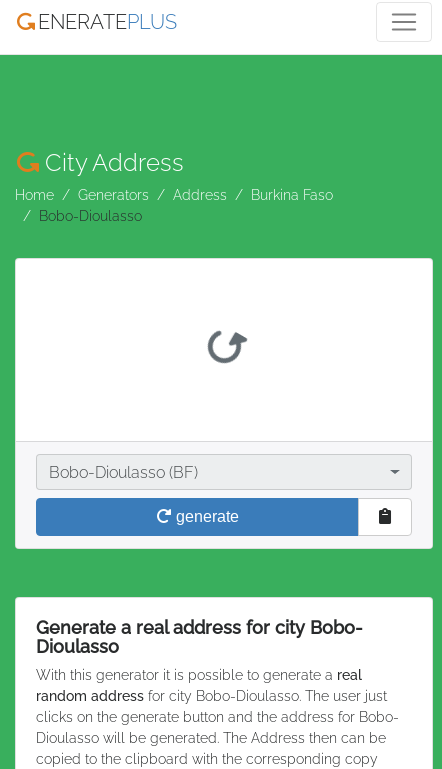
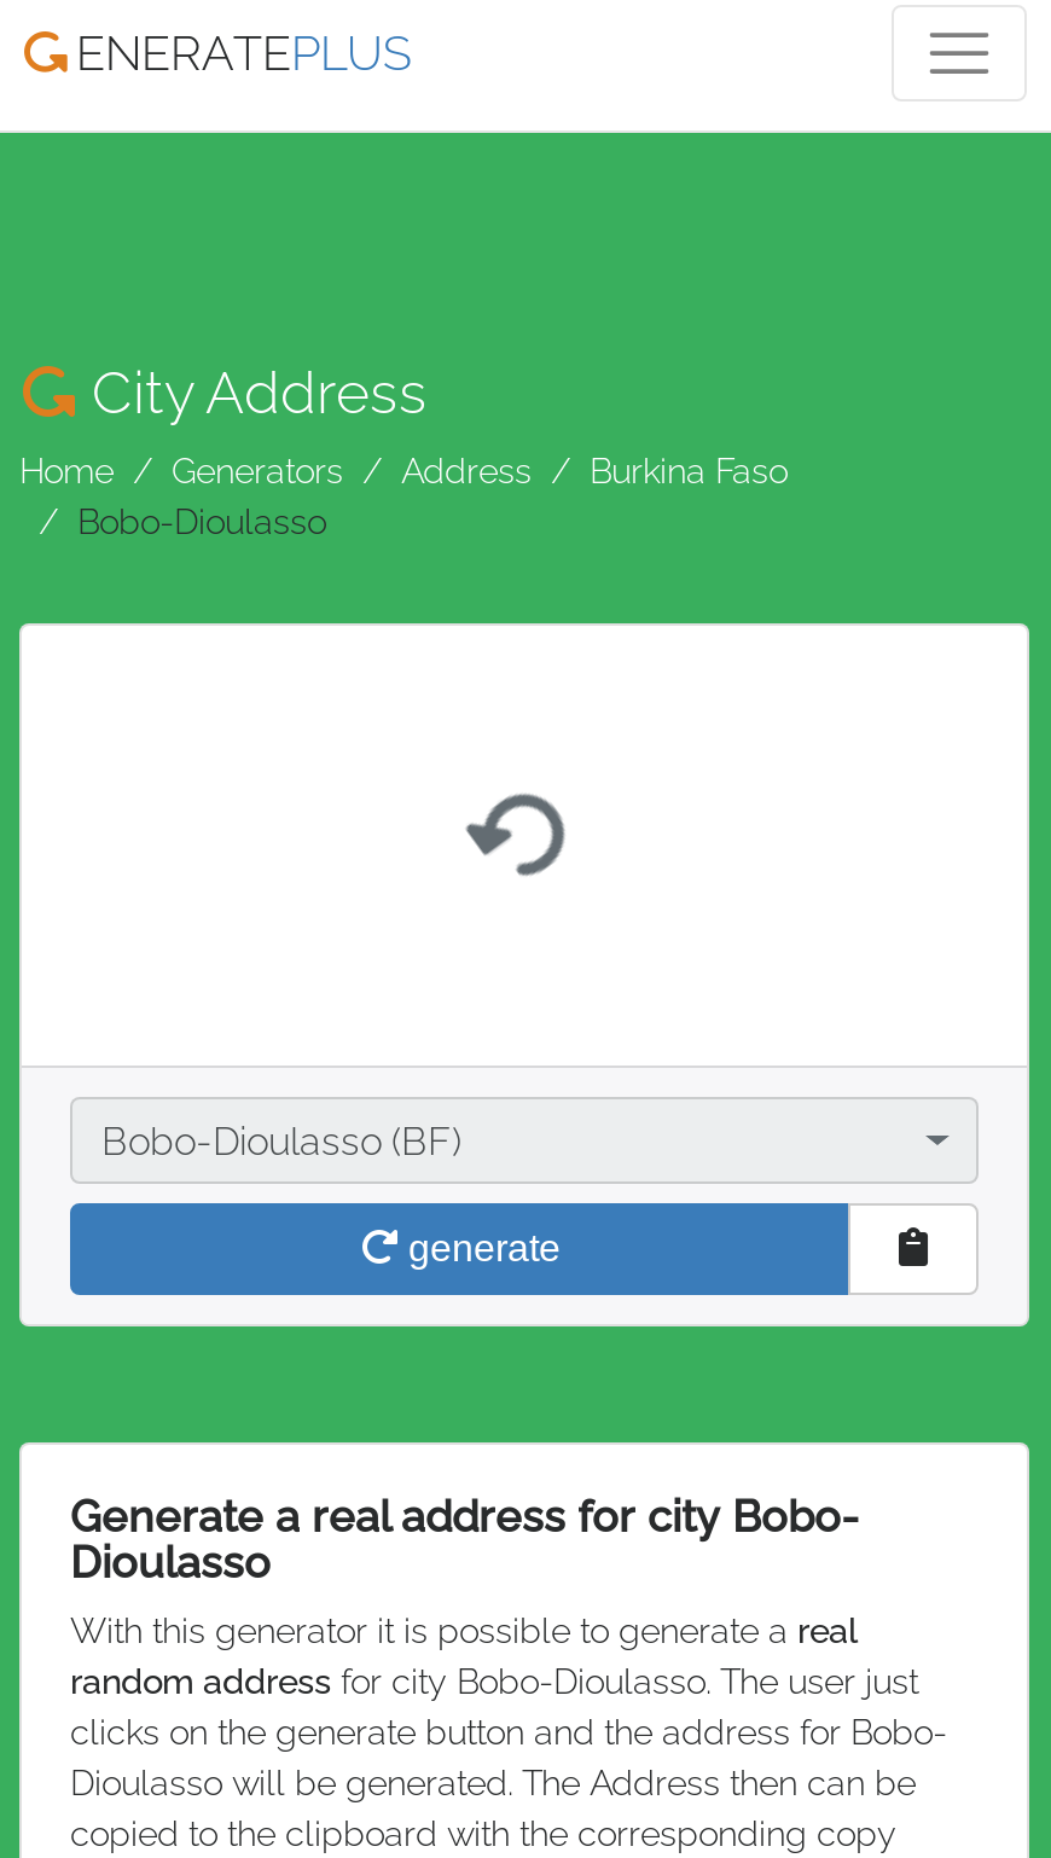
[201,329,248,363] [image] -> [464,792,580,875] [image]

